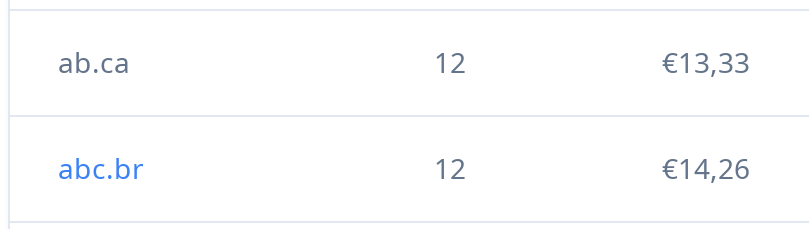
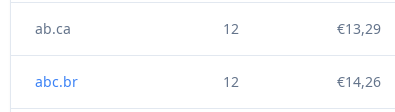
[662,43,750,81] €13,33 -> [337,19,381,38] €13,29

